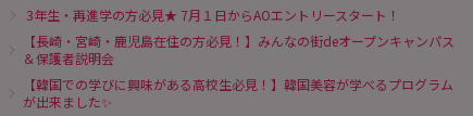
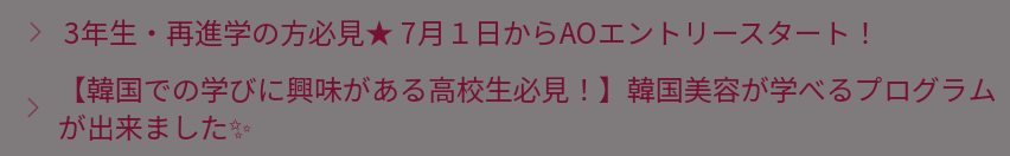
[23,31,455,67] 【長崎・宮崎・鹿児島在住の方必見！】みんなの街deオープンキャンパス | ＆保護者説明会 -> none

